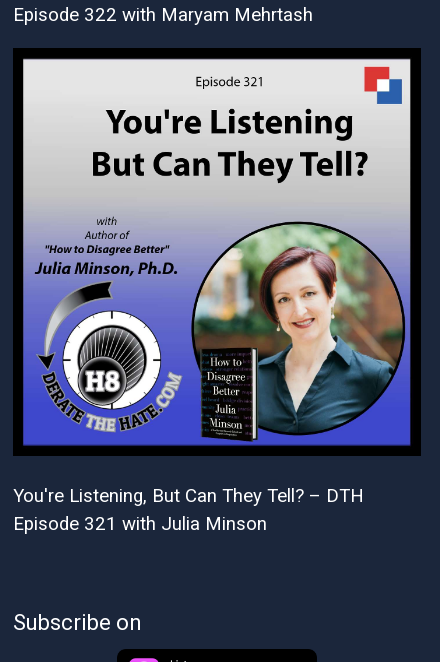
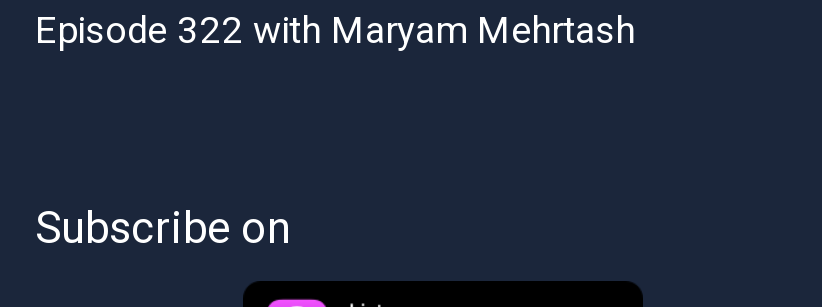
[13,48,421,534] [image] | You're Listening, But Can They Tell? – DTH | Episode 321 with Julia Minson -> none

